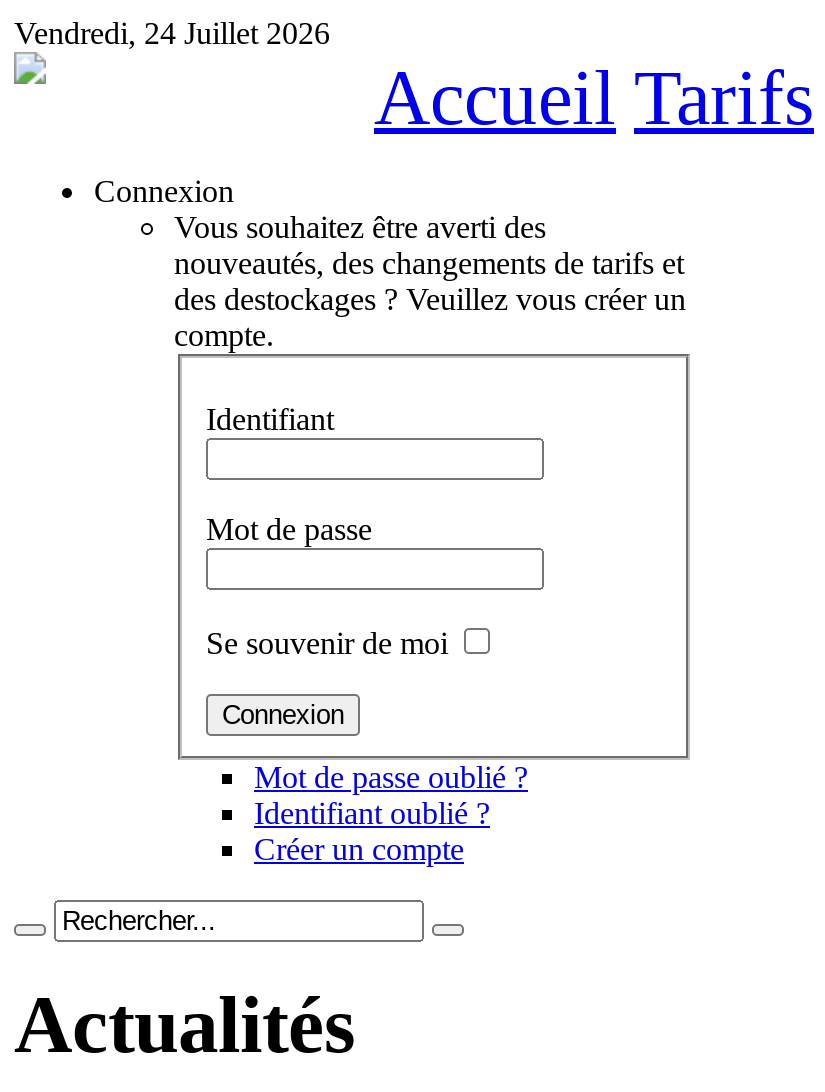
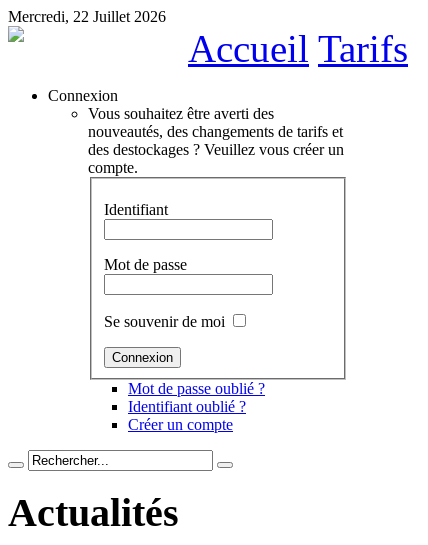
[14,16,330,50] Vendredi, 24 Juillet 2026 -> [8,8,166,25] Mercredi, 22 Juillet 2026

